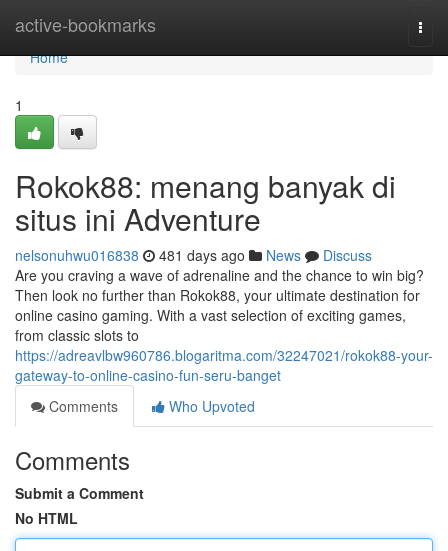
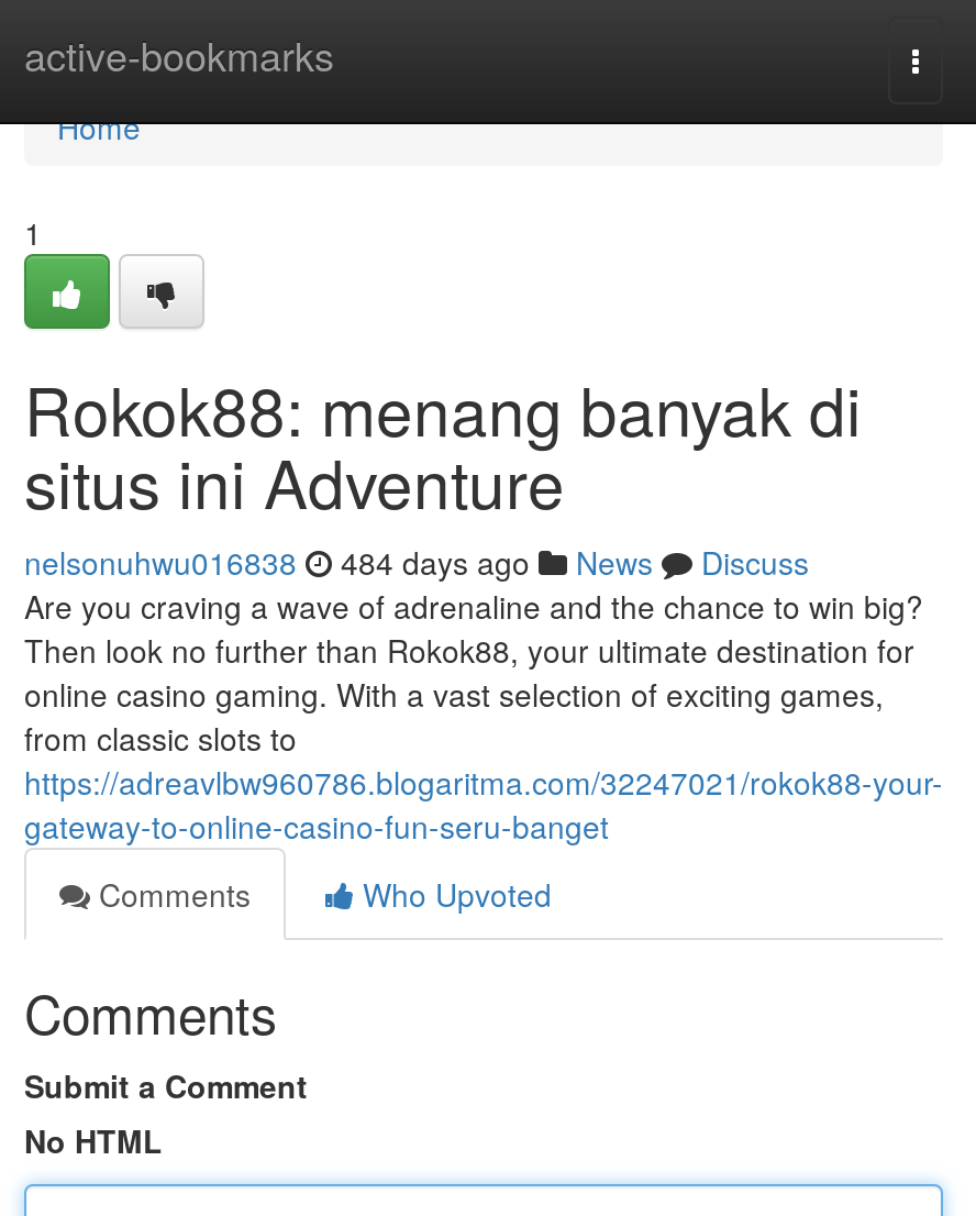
[15,245,372,265] nelsonuhwu016838 481 days ago News Discuss -> [24,540,809,584] nelsonuhwu016838 484 days ago News Discuss

